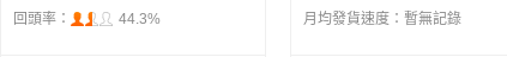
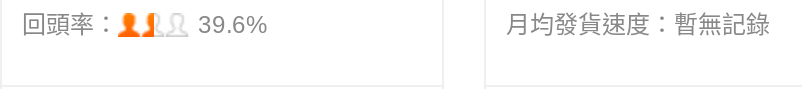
[119,11,161,27] 44.3% -> [198,11,268,39] 39.6%

